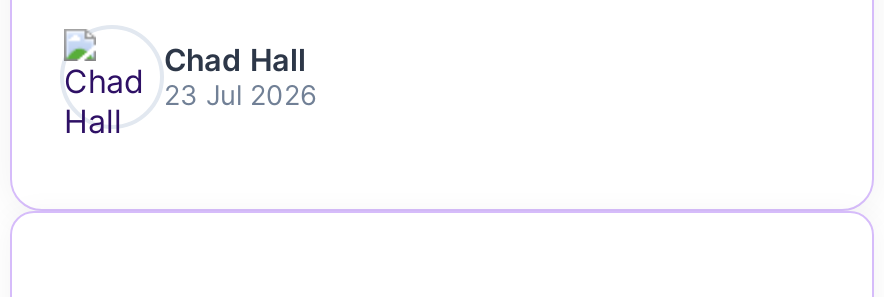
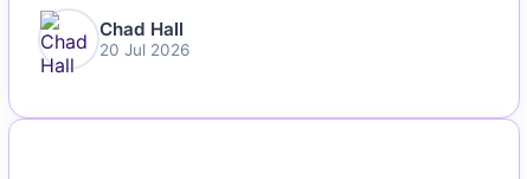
[164,80,316,112] 23 Jul 2026 -> [99,41,189,60] 20 Jul 2026

